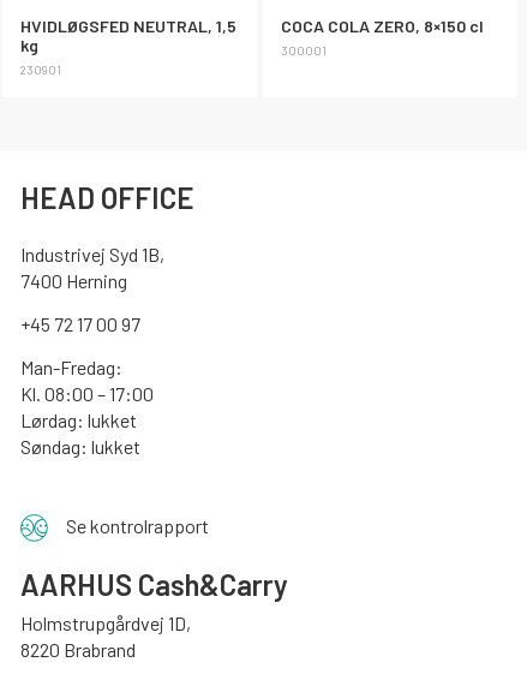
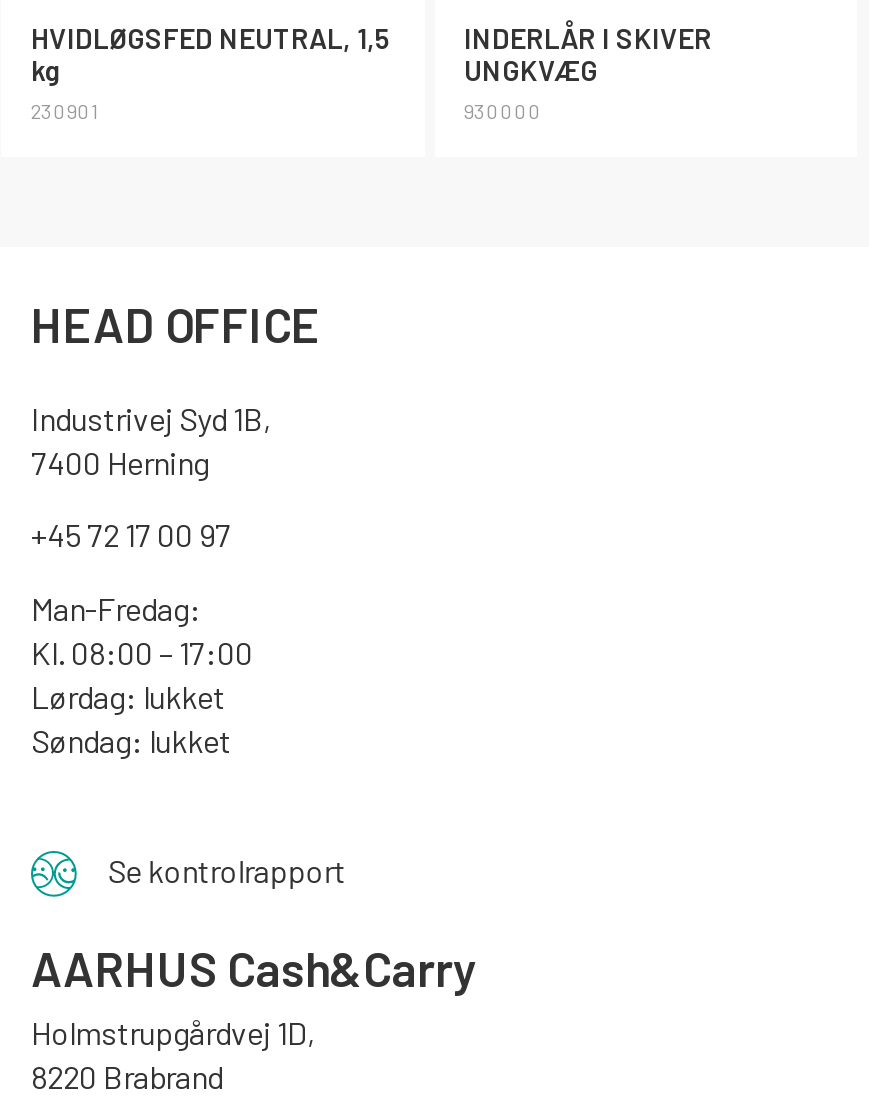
[280,15,483,57] COCA COLA ZERO, 8×150 cl | 300001 -> [464,21,712,123] INDERLÅR I SKIVER | UNGKVÆG | 930000

